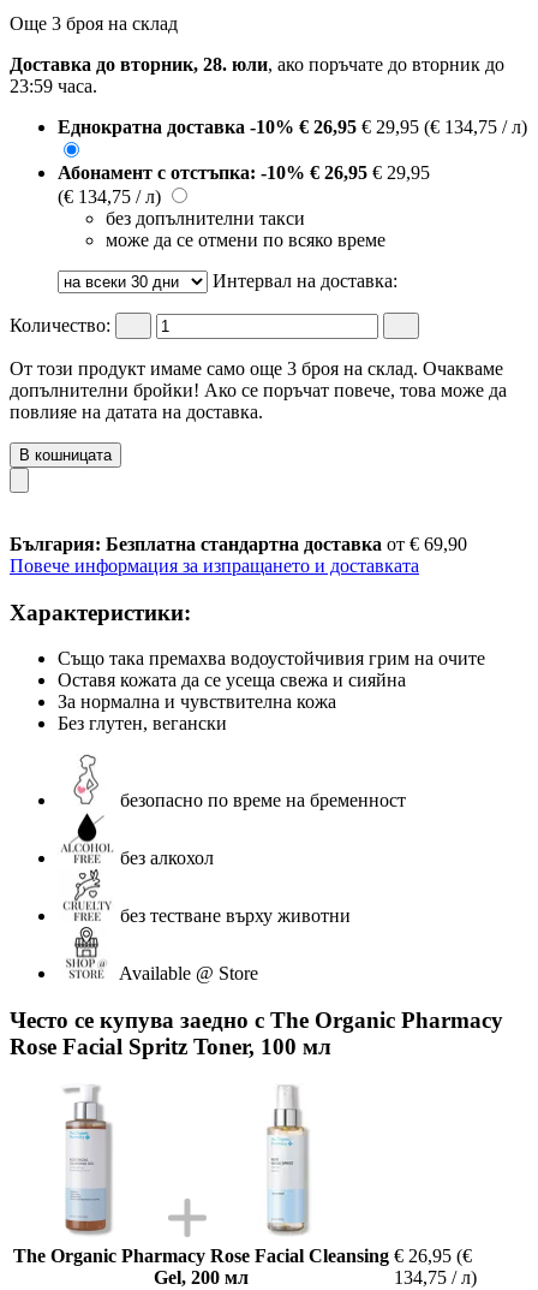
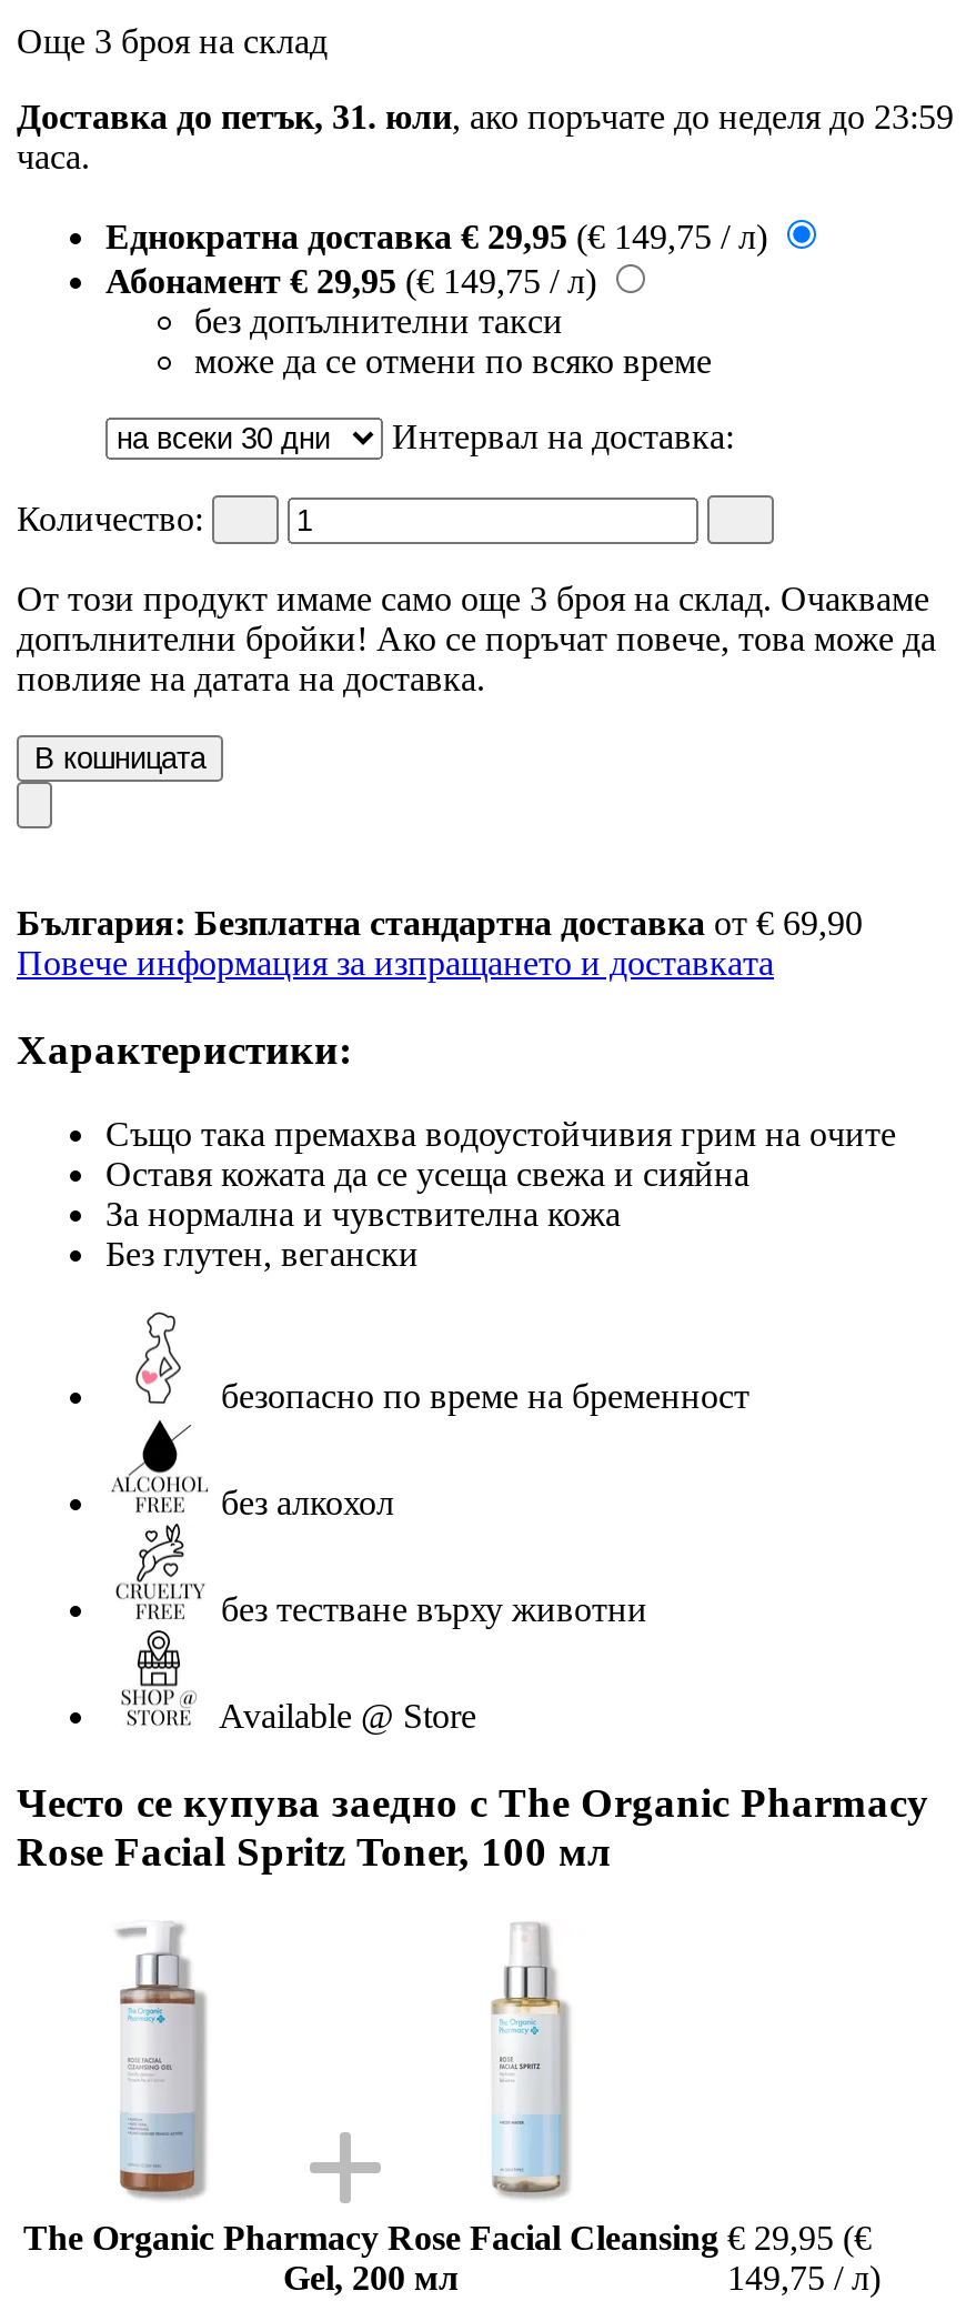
[10,54,527,207] Доставка до вторник, 28. юли, ако поръчате до вторник до | 23:59 часа. | Еднократна доставка -10% € 26,95 € 29,95 (€ 134,75 / л) | Абонамент с отстъпка: -10% € 26,95 € 29,95 | (€ 134,75 / л) -> [17,97,954,299] Доставка до петък, 31. юли, ако поръчате до неделя до 23:59 | часа. | Еднократна доставка € 29,95 (€ 149,75 / л) | Абонамент € 29,95 (€ 149,75 / л)
[13,1245,472,1266] The Organic Pharmacy Rose Facial Cleansing € 26,95 (€ -> [23,2218,872,2256] The Organic Pharmacy Rose Facial Cleansing € 29,95 (€
[394,1267,477,1287] 134,75 / л) -> [727,2258,881,2296] 149,75 / л)

